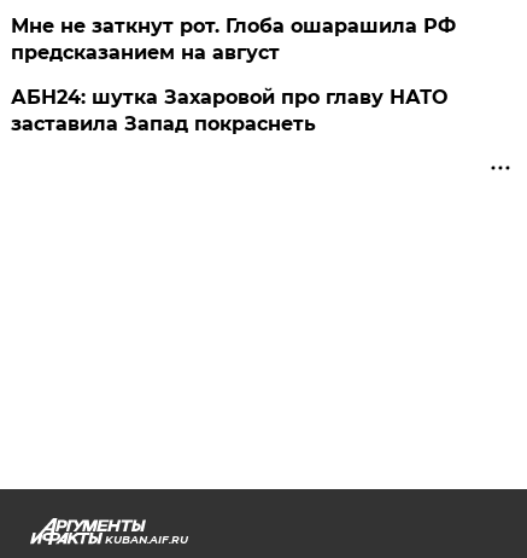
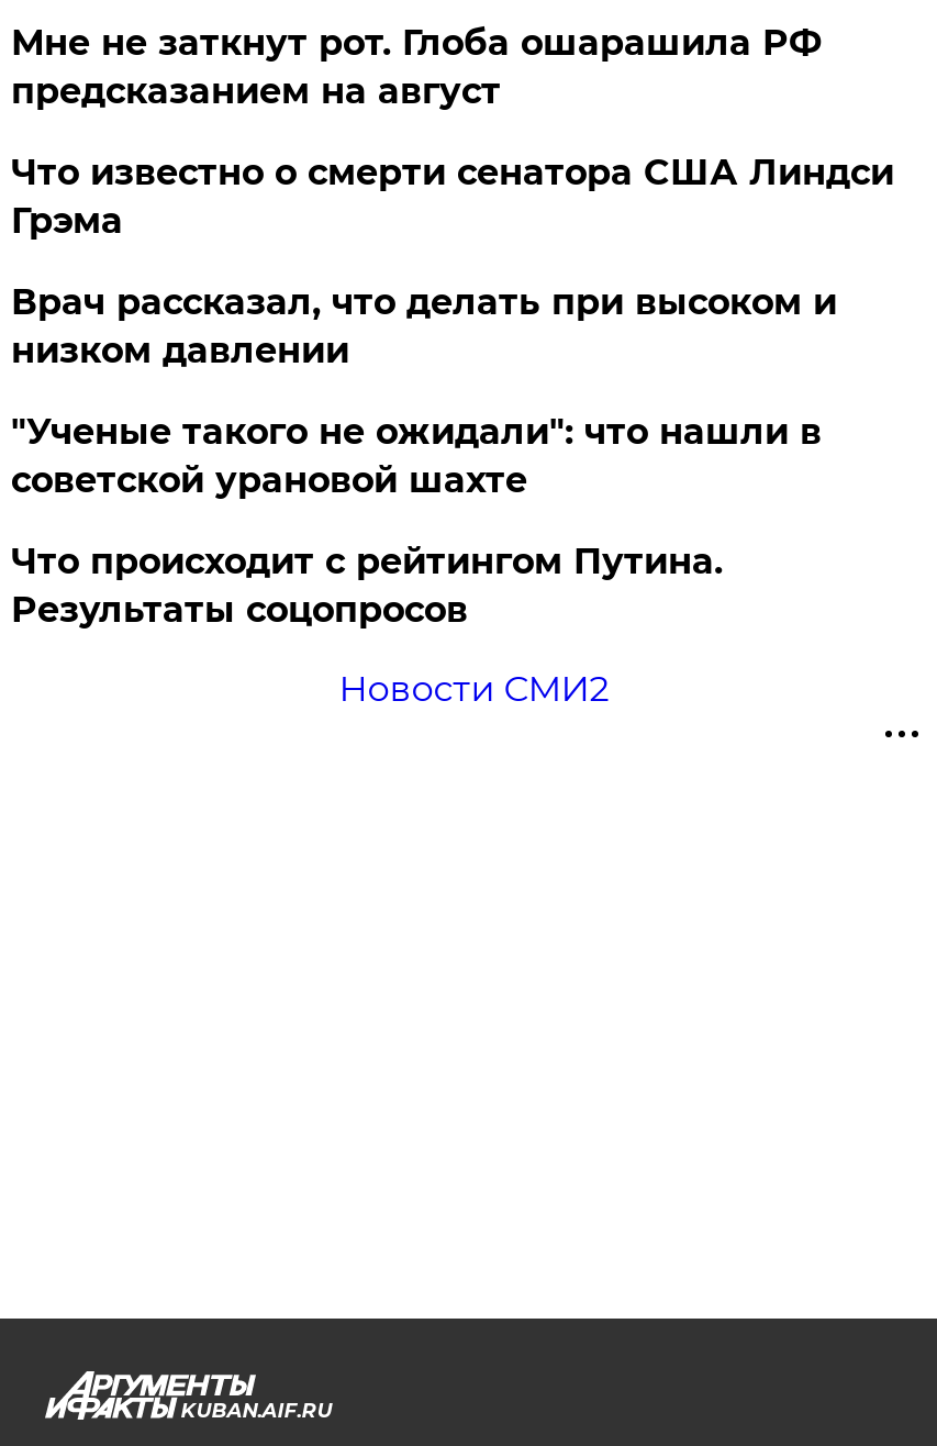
[11,86,448,135] АБН24: шутка Захаровой про главу НАТО | заставила Запад покраснеть -> [11,151,894,710] Что известно о смерти сенатора США Линдси | Грэма | Врач рассказал, что делать при высоком и | низком давлении | "Ученые такого не ожидали": что нашли в | советской урановой шахте | Что происходит с рейтингом Путина. | Результаты соцопросов | Новости СМИ2

